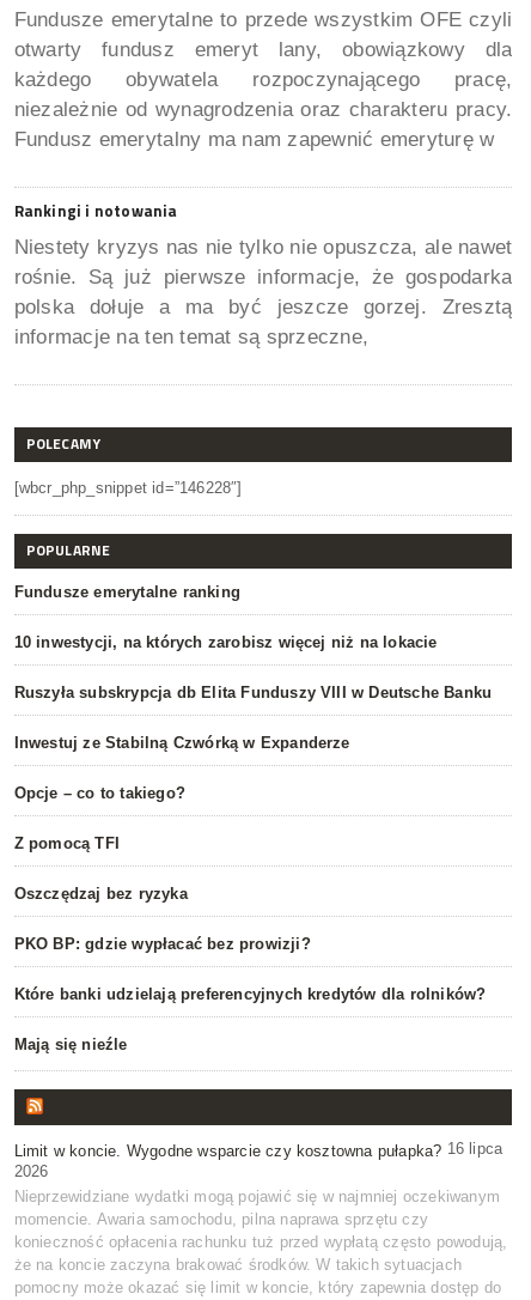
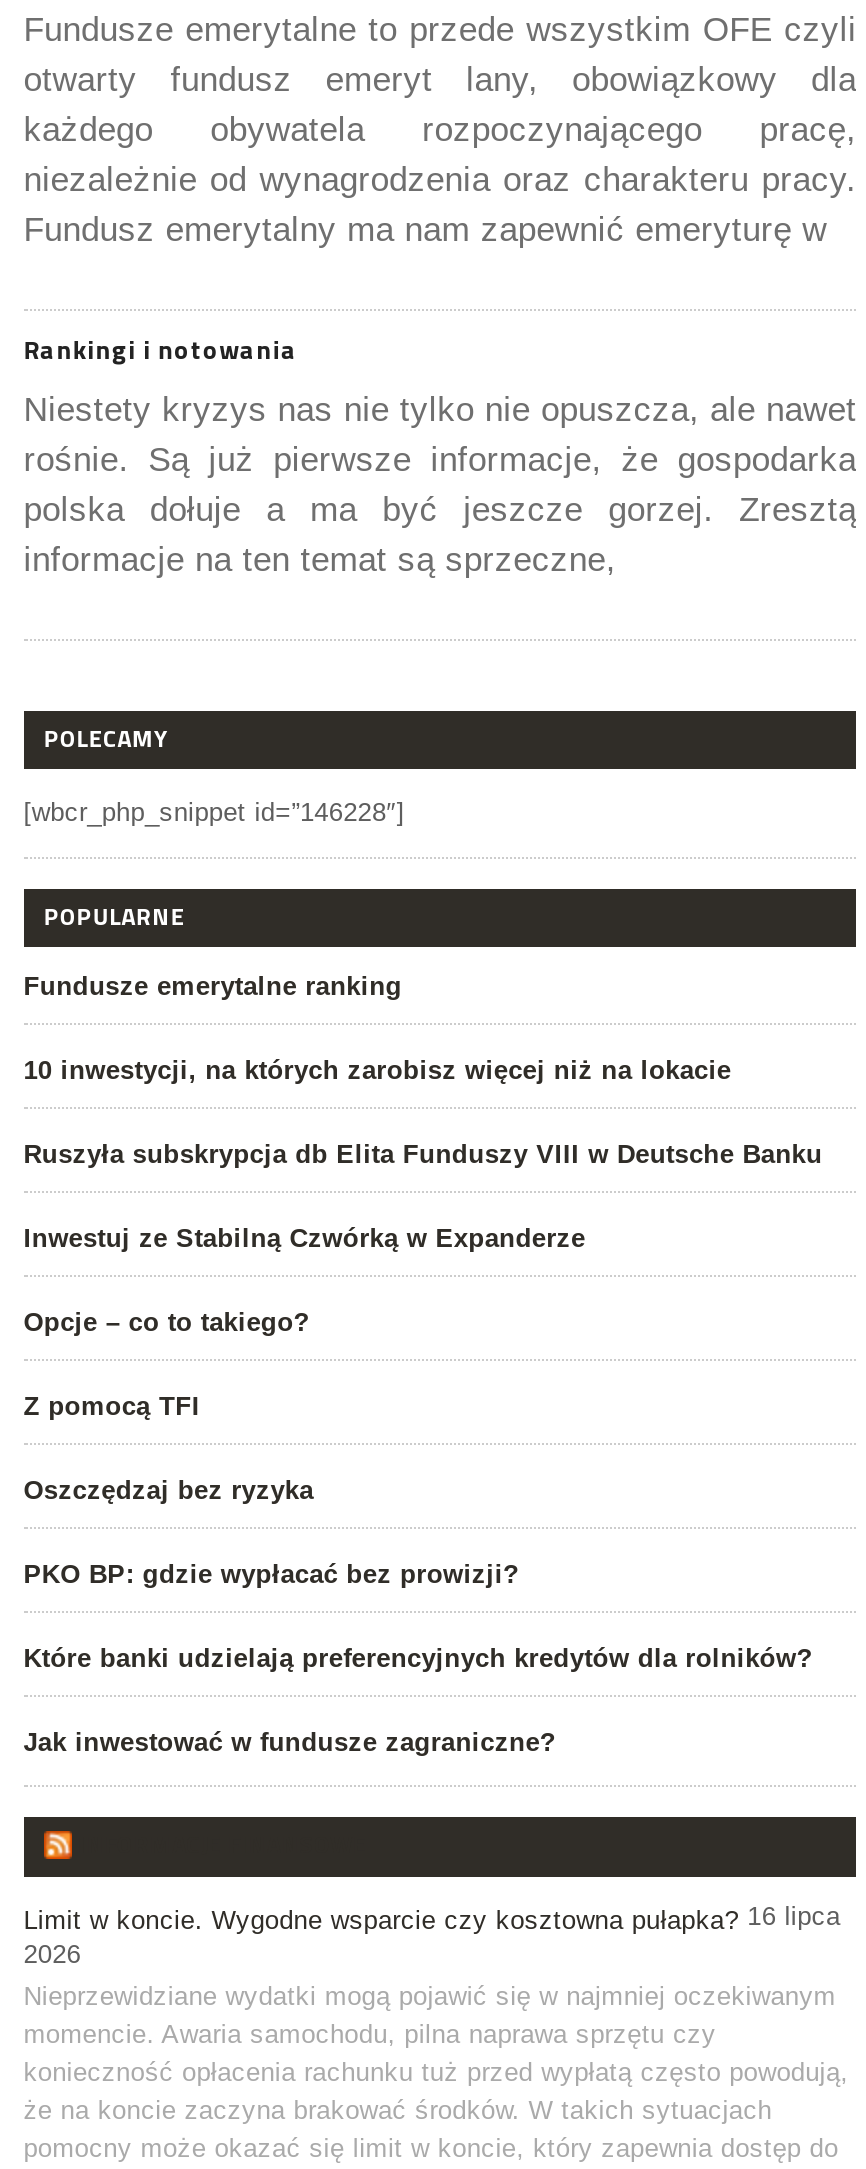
[14,1035,127,1053] Mają się nieźle -> [23,1727,556,1757] Jak inwestować w fundusze zagraniczne?

